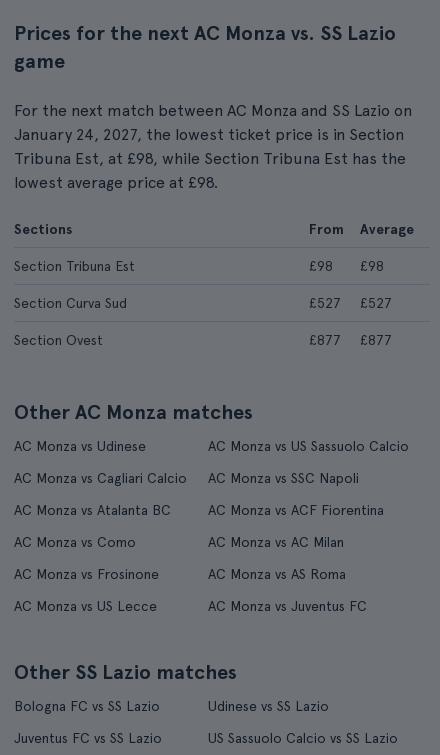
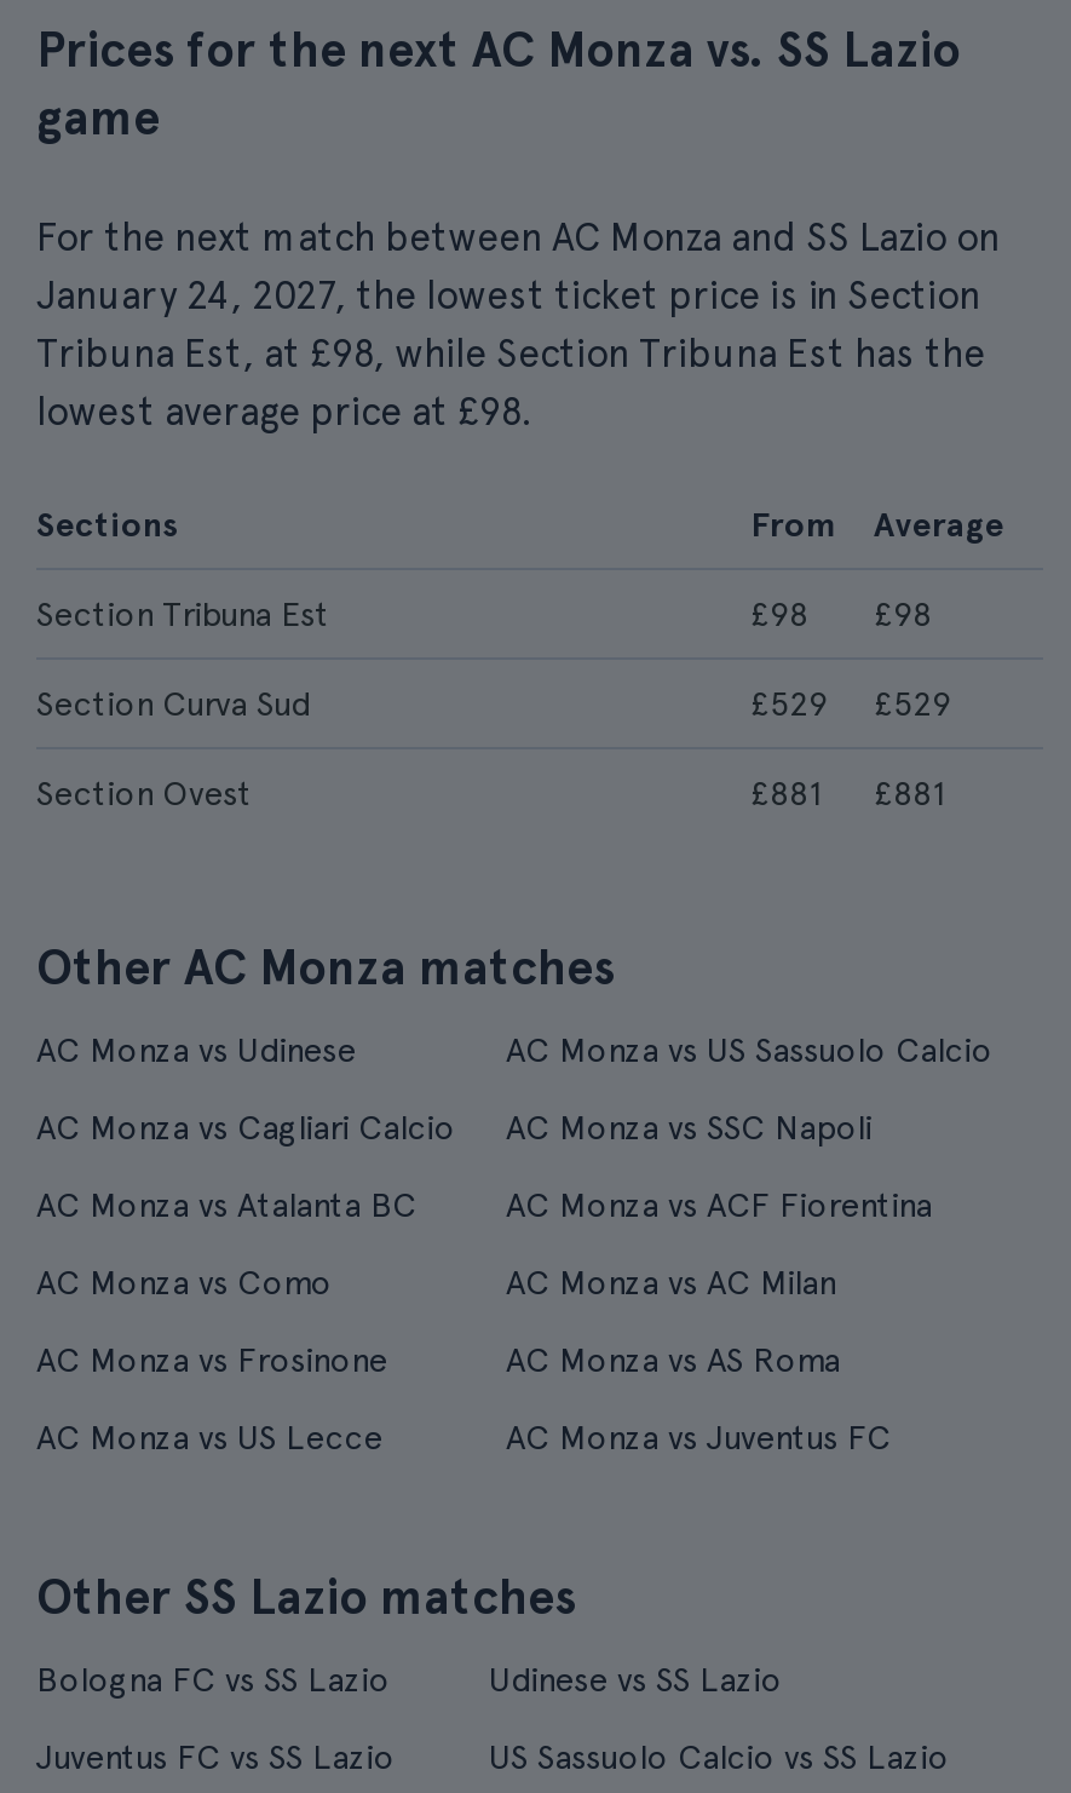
[309,295,341,311] £527 -> [750,684,828,723] £529
[360,295,392,311] £527 -> [874,684,951,723] £529
[309,332,341,348] £877 -> [750,774,820,812] £881
[360,332,392,348] £877 -> [874,774,944,812] £881

